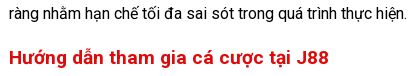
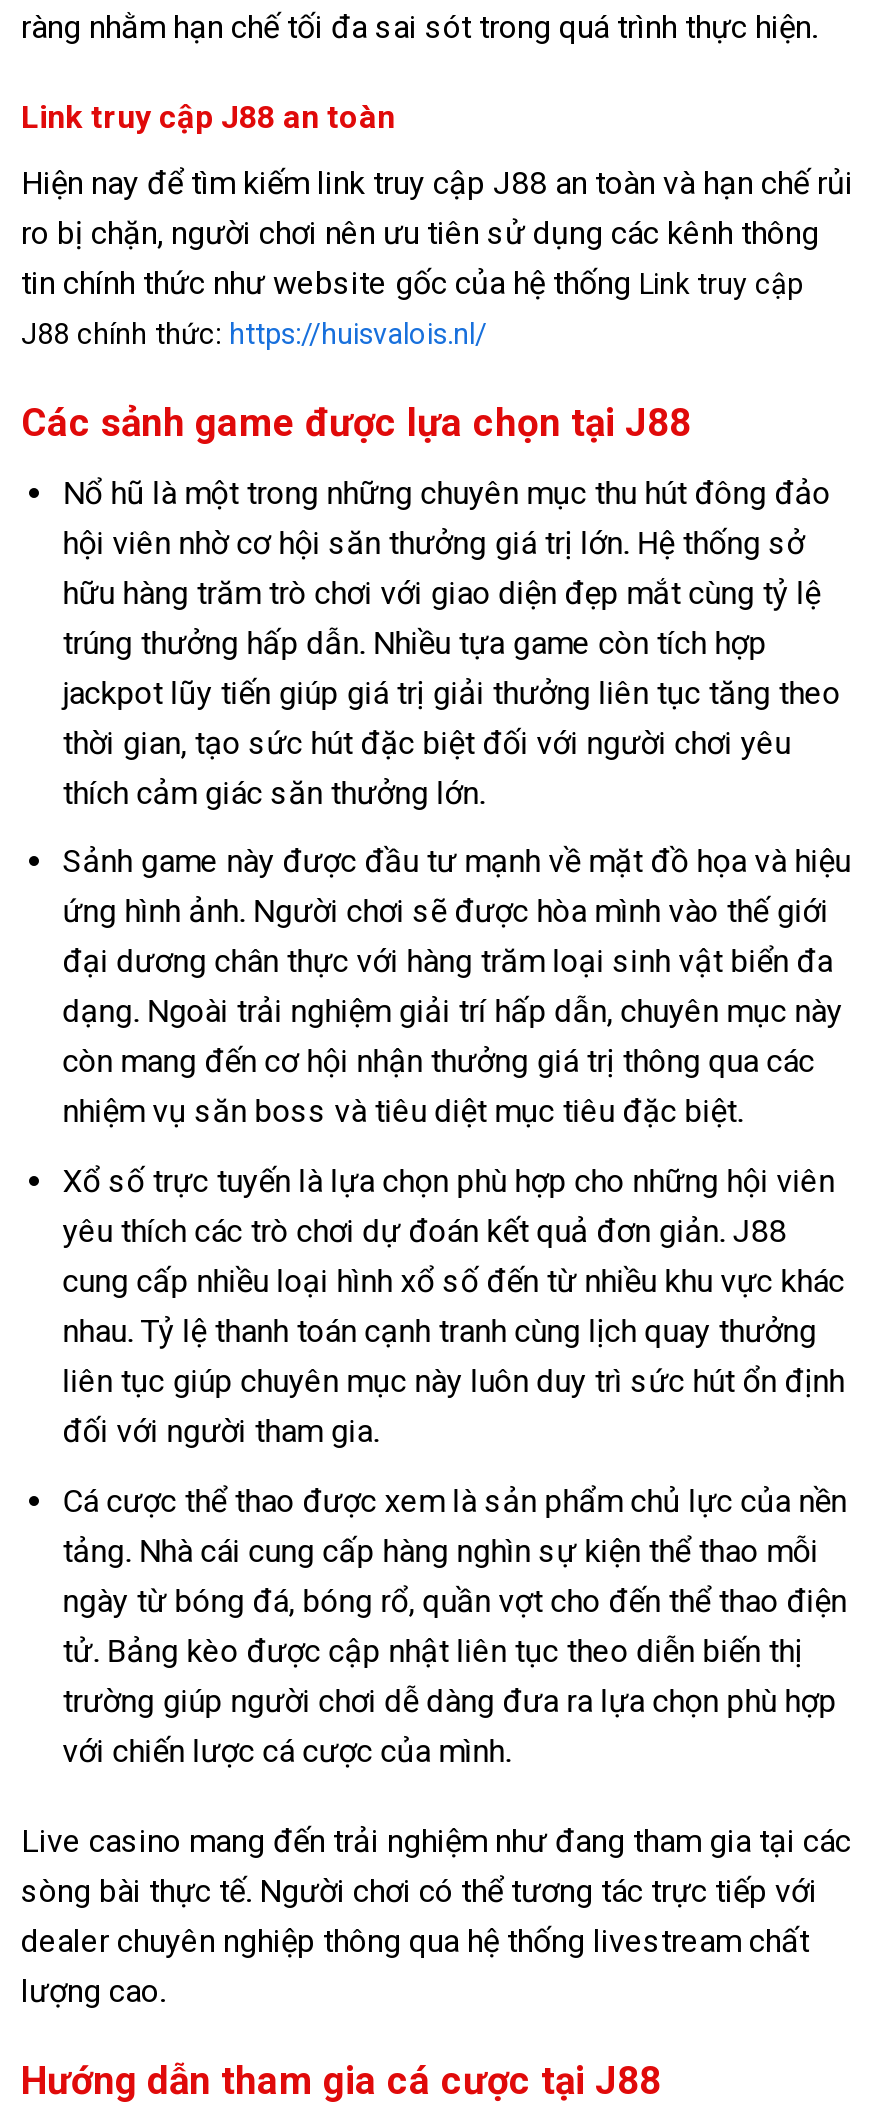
none -> [21,99,853,2011] Link truy cập J88 an toàn | Hiện nay để tìm kiếm link truy cập J88 an toàn và hạn chế rủi | ro bị chặn, người chơi nên ưu tiên sử dụng các kênh thông | tin chính thức như website gốc của hệ thống Link truy cập | J88 chính thức: https://huisvalois.nl/ | Các sảnh game được lựa chọn tại J88 | Nổ hũ là một trong những chuyên mục thu hút đông đảo | hội viên nhờ cơ hội săn thưởng giá trị lớn. Hệ thống sở | hữu hàng trăm trò chơi với giao diện đẹp mắt cùng tỷ lệ | trúng thưởng hấp dẫn. Nhiều tựa game còn tích hợp | jackpot lũy tiến giúp giá trị giải thưởng liên tục tăng theo | thời gian, tạo sức hút đặc biệt đối với người chơi yêu | thích cảm giác săn thưởng lớn. | Sảnh game này được đầu tư mạnh về mặt đồ họa và hiệu | ứng hình ảnh. Người chơi sẽ được hòa mình vào thế giới | đại dương chân thực với hàng trăm loại sinh vật biển đa | dạng. Ngoài trải nghiệm giải trí hấp dẫn, chuyên mục này | còn mang đến cơ hội nhận thưởng giá trị thông qua các | nhiệm vụ săn boss và tiêu diệt mục tiêu đặc biệt. | Xổ số trực tuyến là lựa chọn phù hợp cho những hội viên | yêu thích các trò chơi dự đoán kết quả đơn giản. J88 | cung cấp nhiều loại hình xổ số đến từ nhiều khu vực khác | nhau. Tỷ lệ thanh toán cạnh tranh cùng lịch quay thưởng | liên tục giúp chuyên mục này luôn duy trì sức hút ổn định | đối với người tham gia. | Cá cược thể thao được xem là sản phẩm chủ lực của nền | tảng. Nhà cái cung cấp hàng nghìn sự kiện thể thao mỗi | ngày từ bóng đá, bóng rổ, quần vợt cho đến thể thao điện | tử. Bảng kèo được cập nhật liên tục theo diễn biến thị | trường giúp người chơi dễ dàng đưa ra lựa chọn phù hợp | với chiến lược cá cược của mình. | Live casino mang đến trải nghiệm như đang tham gia tại các | sòng bài thực tế. Người chơi có thể tương tác trực tiếp với | dealer chuyên nghiệp thông qua hệ thống livestream chất | lượng cao.

